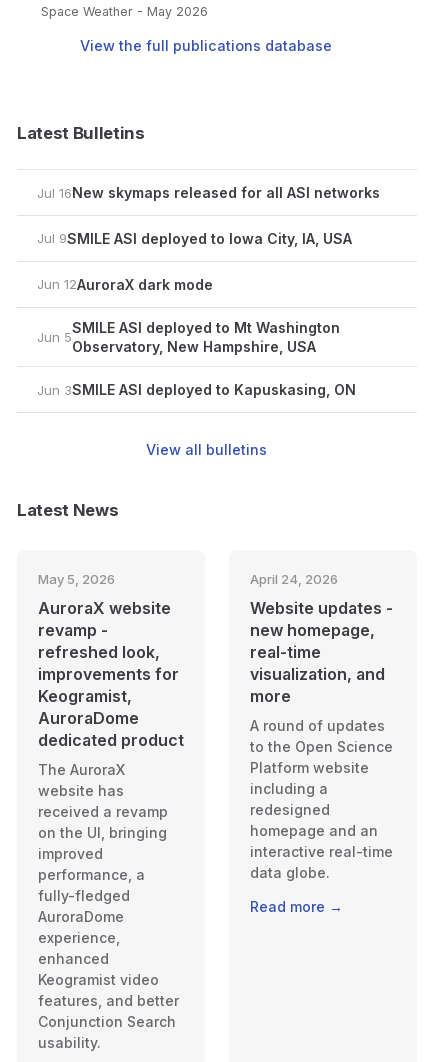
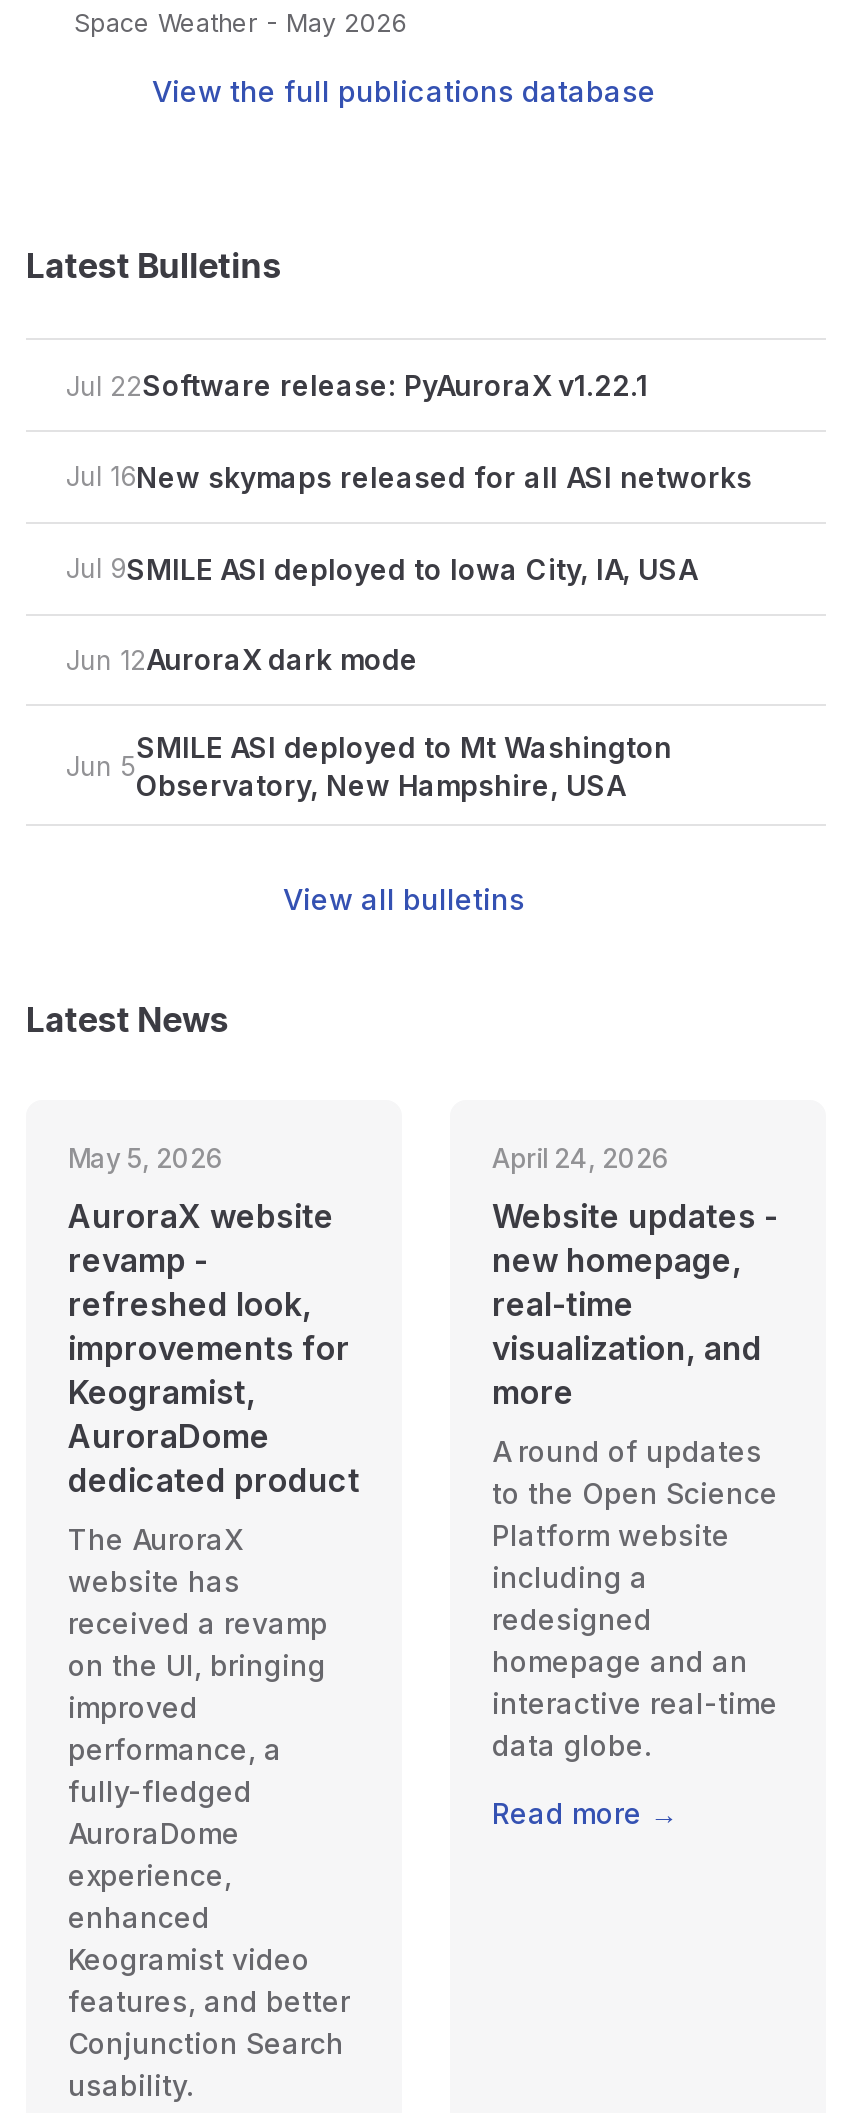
none -> [66,368,648,402] Jul 22Software release: PyAuroraX v1.22.1
moved [37,184,380,355] -> [66,460,752,802]: Jul 16New skymaps released for all ASI networks | Jul 9SMILE ASI deployed to Iowa City, IA, USA | Jun 12AuroraX dark mode | Jun 5 | SMILE ASI deployed to Mt Washington | Observatory, New Hampshire, USA
[37,381,356,398] Jun 3SMILE ASI deployed to Kapuskasing, ON -> none

